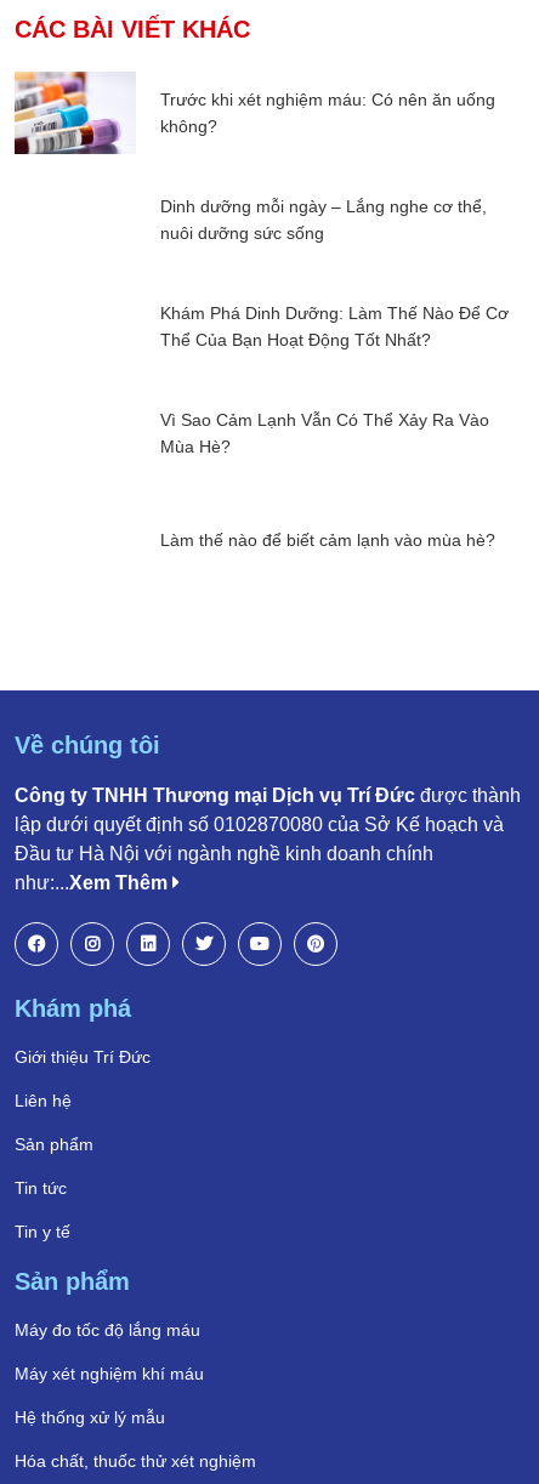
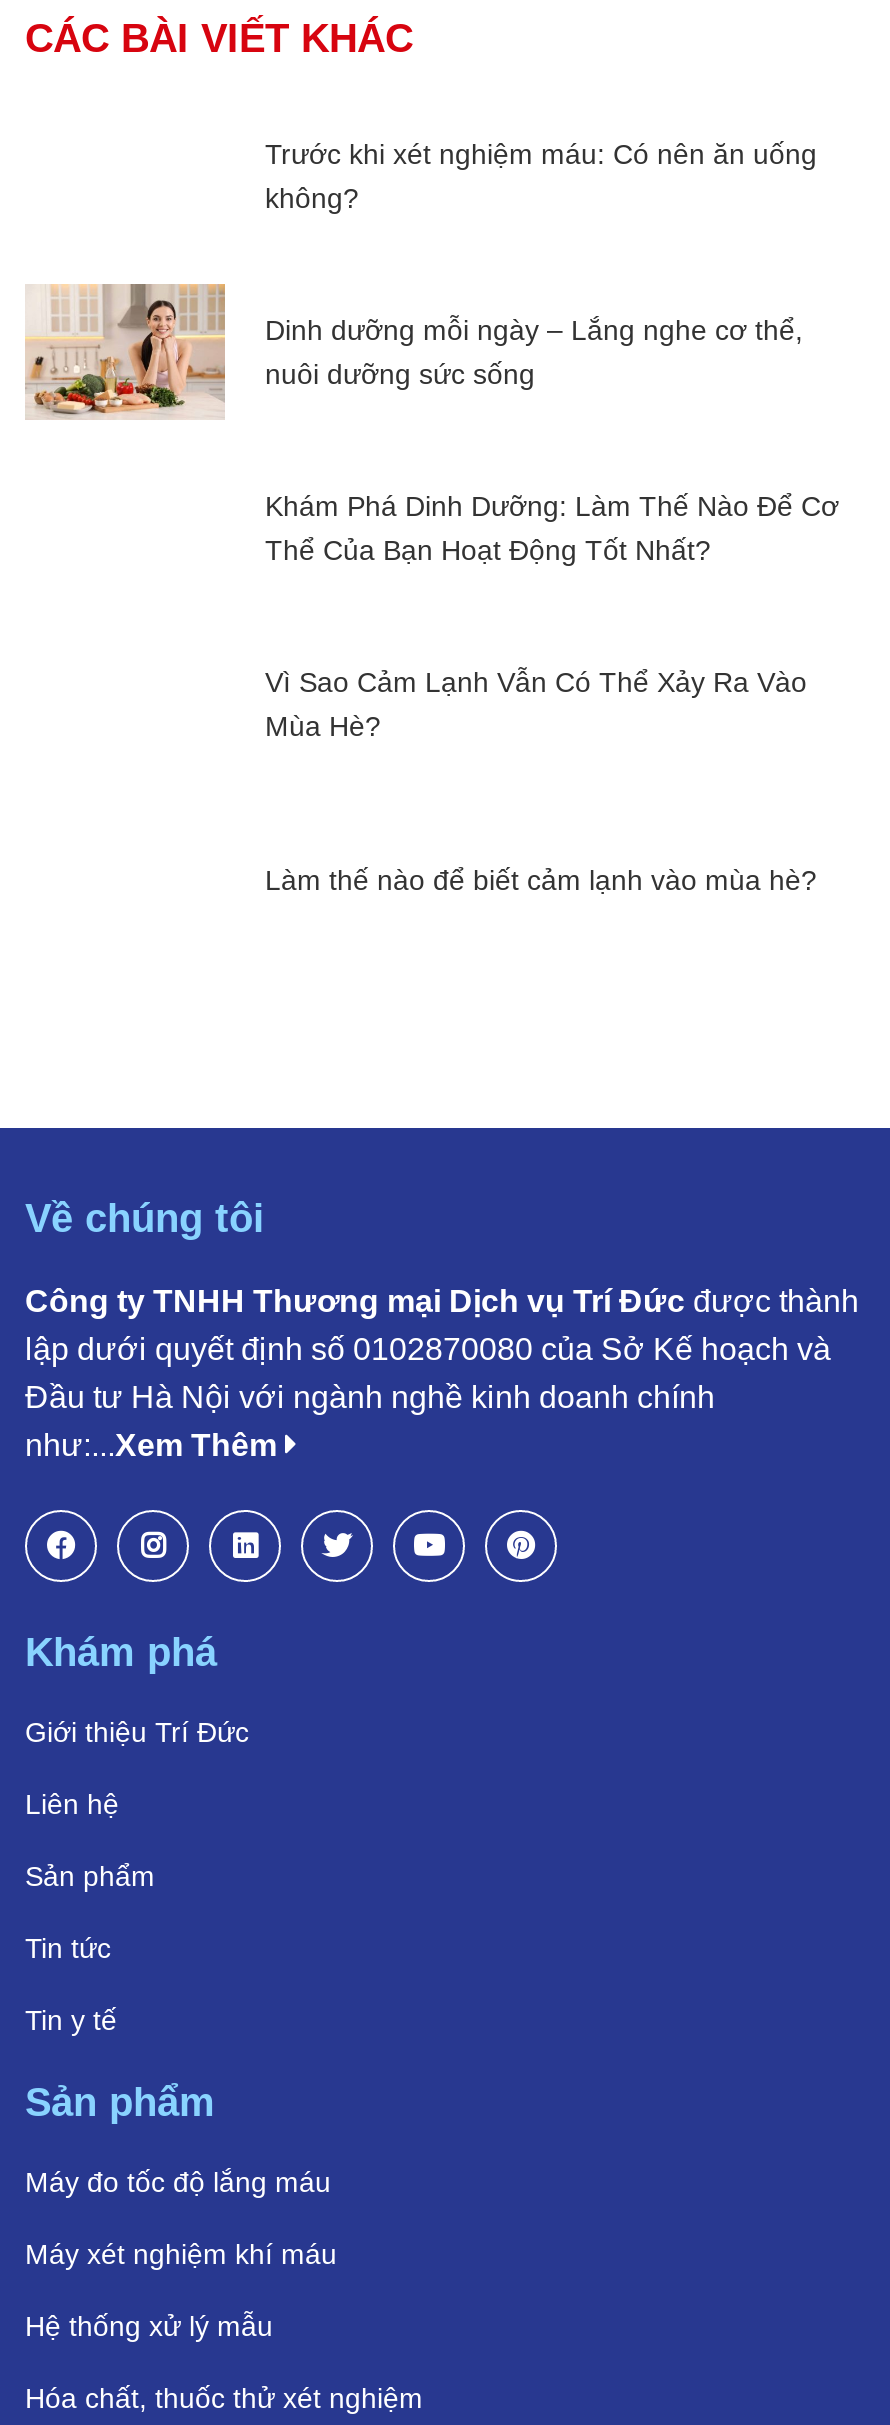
[13,70,121,155] [image] -> none
none -> [23,282,227,420] [image]

